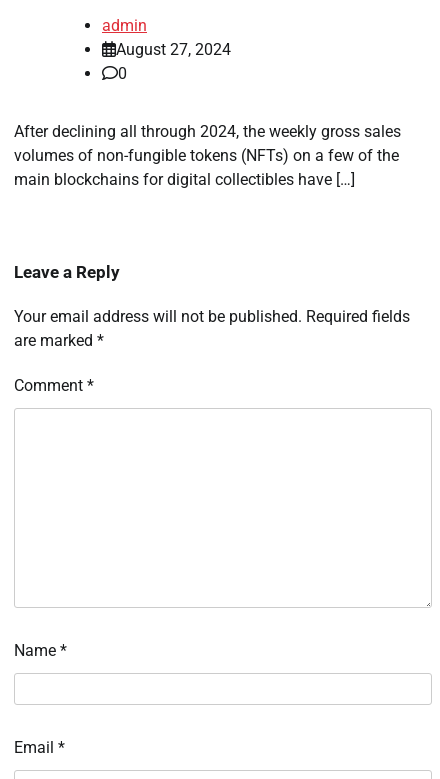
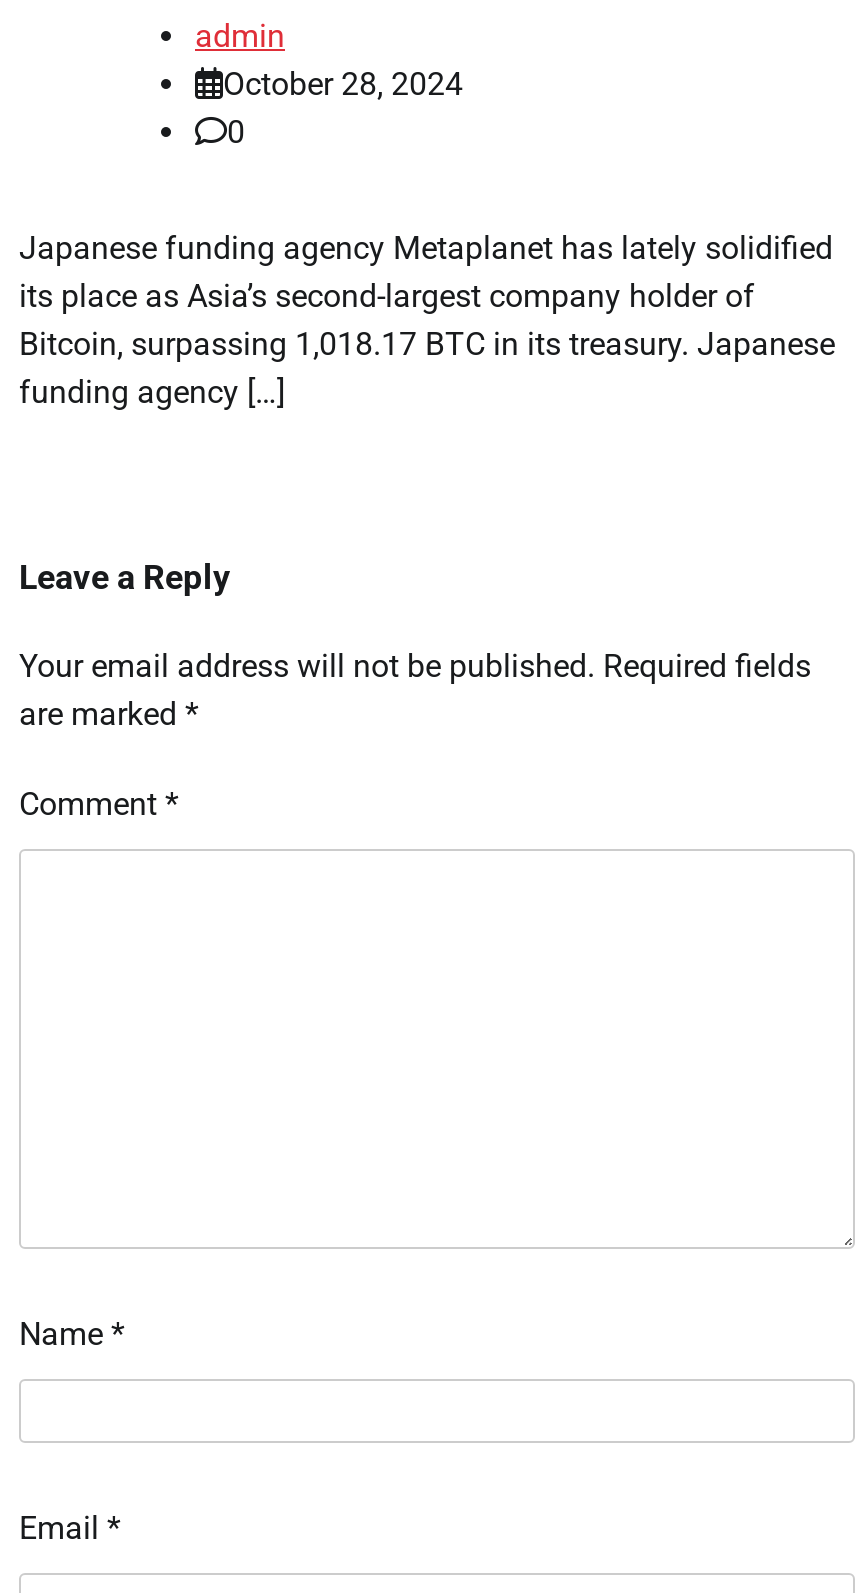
[116,40,231,59] August 27, 2024 -> [223,65,463,103] October 28, 2024
[14,122,401,189] After declining all through 2024, the weekly gross sales | volumes of non-fungible tokens (NFTs) on a few of the | main blockchains for digital collectibles have […] -> [19,229,835,411] Japanese funding agency Metaplanet has lately solidified | its place as Asia’s second-largest company holder of | Bitcoin, surpassing 1,018.17 BTC in its treasury. Japanese | funding agency […]

